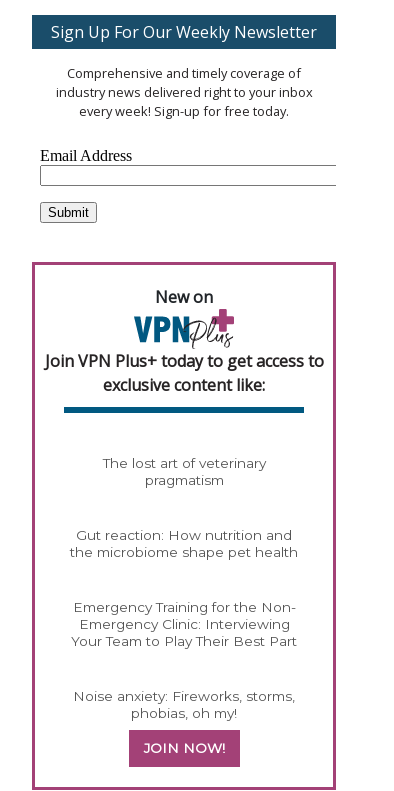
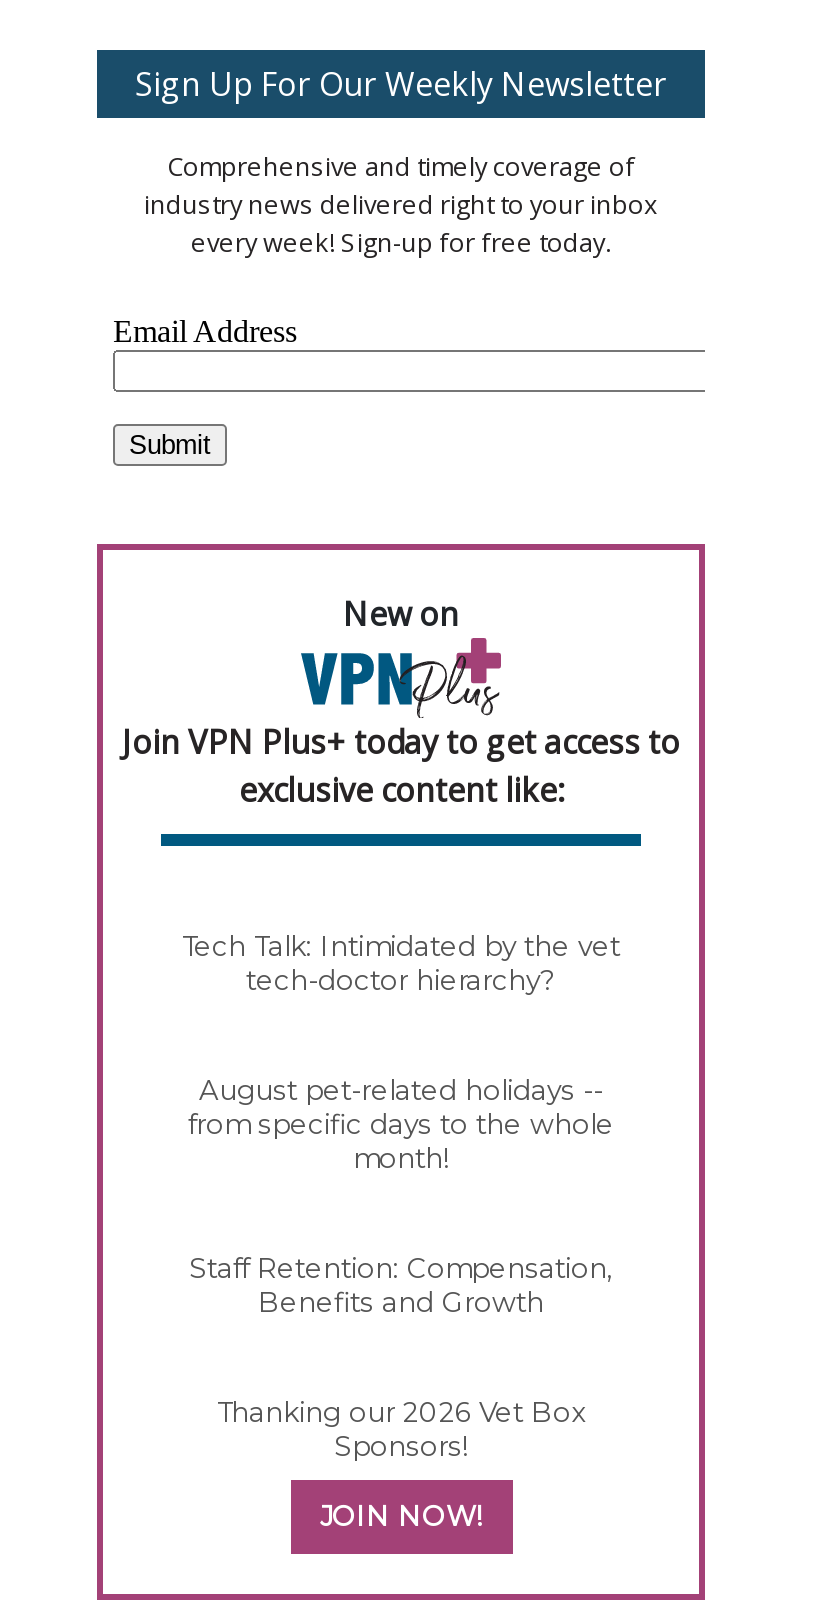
[102,455,265,488] The lost art of veterinary | pragmatism -> [182,929,620,995] Tech Talk: Intimidated by the vet | tech-doctor hierarchy?
[70,527,298,560] Gut reaction: How nutrition and | the microbiome shape pet health -> [188,1073,614,1173] August pet-related holidays -- | from specific days to the whole | month!
[71,599,297,649] Emergency Training for the Non- | Emergency Clinic: Interviewing | Your Team to Play Their Best Part -> [189,1251,613,1317] Staff Retention: Compensation, | Benefits and Growth
[73,688,295,721] Noise anxiety: Fireworks, storms, | phobias, oh my! -> [217,1395,585,1461] Thanking our 2026 Vet Box | Sponsors!

